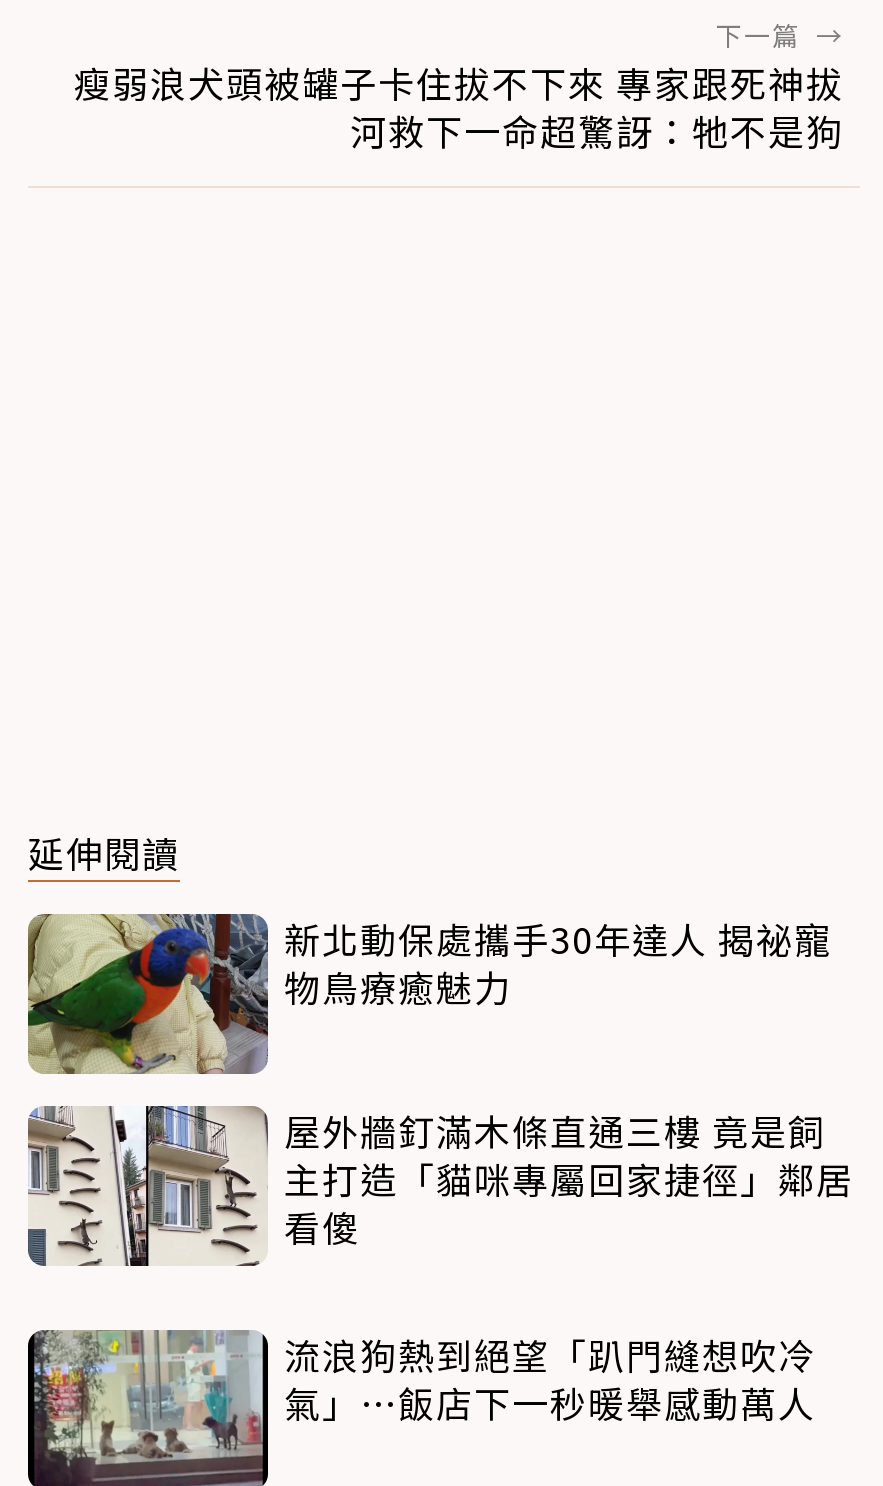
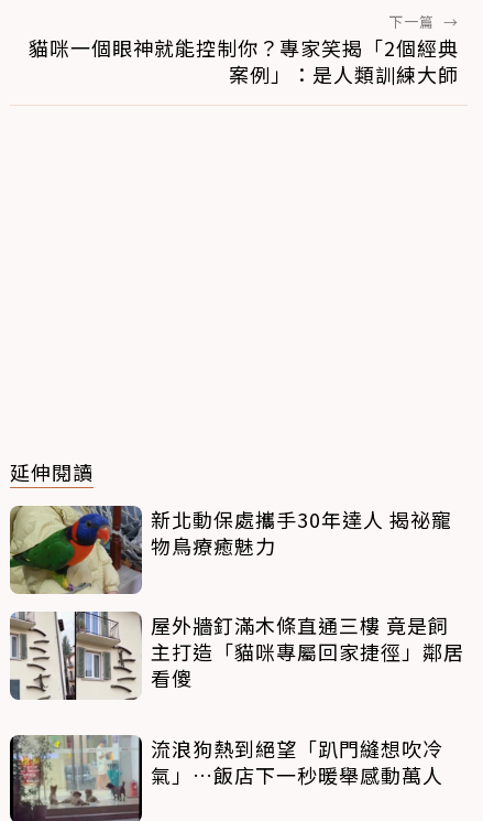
[74,55,844,155] 瘦弱浪犬頭被罐子卡住拔不下來 專家跟死神拔 | 河救下一命超驚訝：牠不是狗 -> [29,33,459,88] 貓咪一個眼神就能控制你？專家笑揭「2個經典 | 案例」：是人類訓練大師

